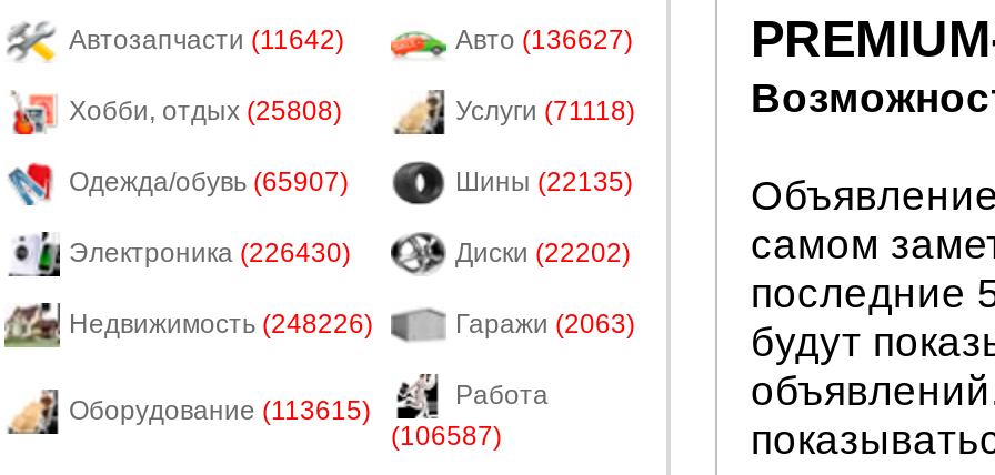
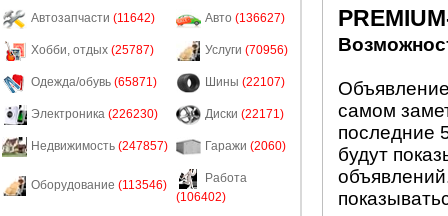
[69,95,342,126] Хобби, отдых (25808) -> [31,43,154,57] Хобби, отдых (25787)
[455,95,635,126] Услуги (71118) -> [205,43,288,57] Услуги (70956)
[69,166,349,197] Одежда/обувь (65907) -> [31,75,157,89] Одежда/обувь (65871)
[455,166,633,197] Шины (22135) -> [205,75,285,89] Шины (22107)
[69,237,351,268] Электроника (226430) -> [31,107,158,121] Электроника (226230)
[455,237,631,268] Диски (22202) -> [205,107,284,121] Диски (22171)
[69,308,373,339] Недвижимость (248226) -> [31,139,168,153] Недвижимость (247857)
[455,308,635,339] Гаражи (2063) -> [205,139,286,153] Гаражи (2060)
[69,395,371,426] Оборудование (113615) -> [31,178,167,192] Оборудование (113546)
[391,421,502,452] (106587) -> [176,190,226,204] (106402)

